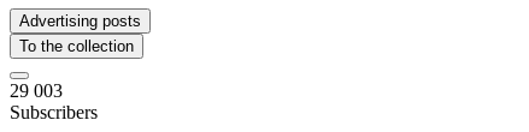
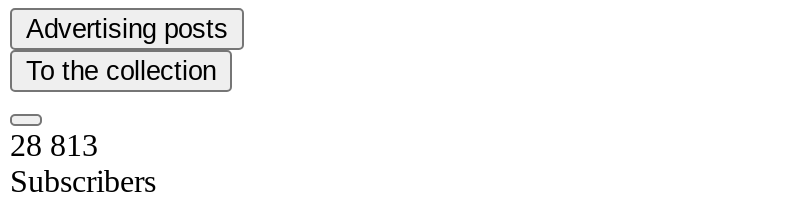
[10,80,63,100] 29 003 -> [10,127,98,161] 28 813

